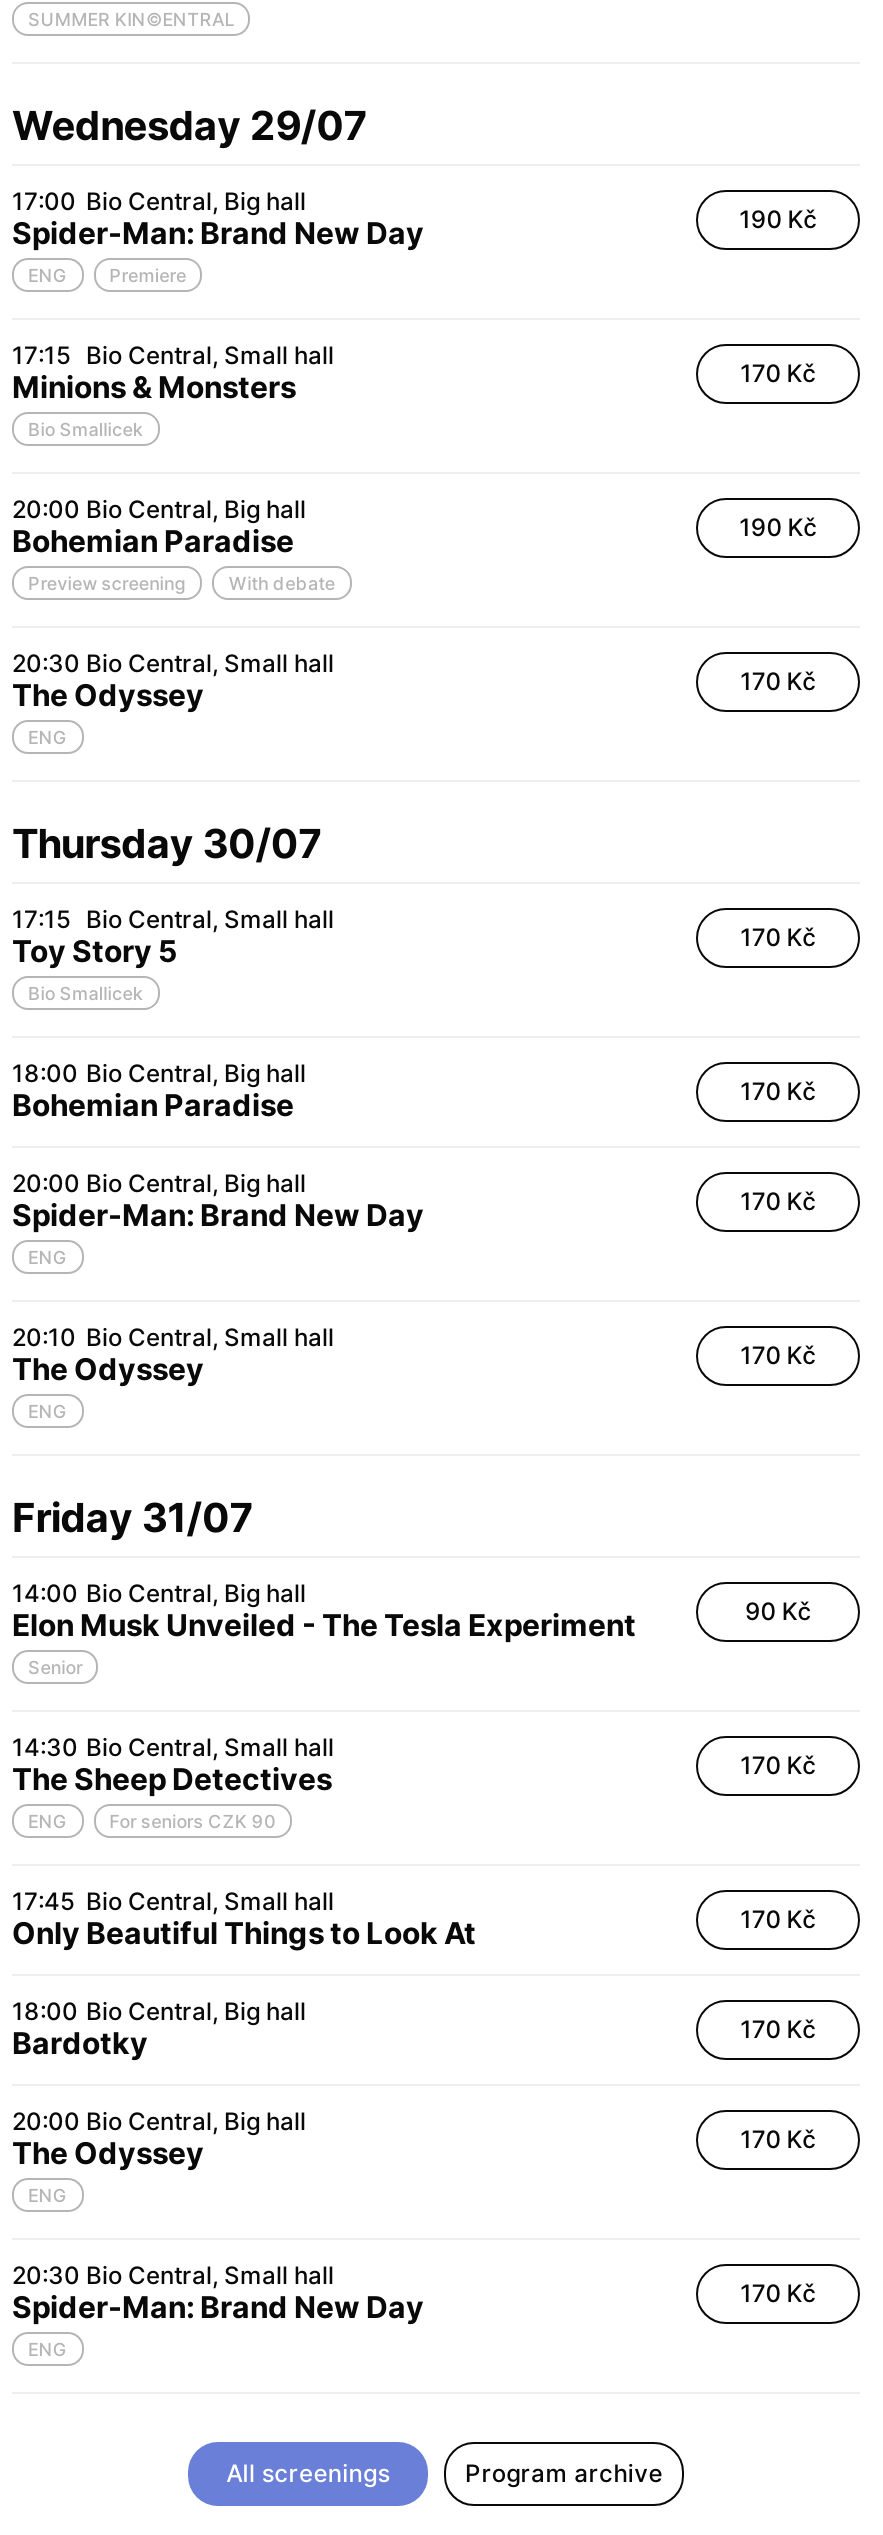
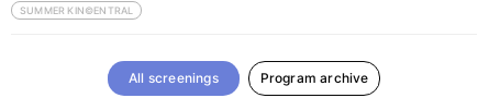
[12,102,424,286] Wednesday 29/07 | 17:00 Bio Central Big hall | Spider-Man: Brand New Day | ENG | Premiere -> none
[739,204,817,234] 190 Kč -> none
[12,340,334,440] 17:15 Bio Central Small hall | Minions & Monsters | Bio Smallicek -> none
[740,358,816,388] 170 Kč -> none
[12,494,335,594] 20:00 Bio Central Big hall | Bohemian Paradise | Preview screening | With debate -> none
[739,512,817,542] 190 Kč -> none
[12,648,334,748] 20:30 Bio Central Small hall | The Odyssey | ENG -> none
[740,666,816,696] 170 Kč -> none
[12,820,334,1004] Thursday 30/07 | 17:15 Bio Central Small hall | Toy Story 5 | Bio Smallicek -> none
[740,922,816,952] 170 Kč -> none
[12,1058,816,1268] 18:00 Bio Central Big hall | Bohemian Paradise | 170 Kč | 20:00 Bio Central Big hall | Spider-Man: Brand New Day | ENG -> none
[740,1186,816,1216] 170 Kč -> none
[12,1322,334,1422] 20:10 Bio Central Small hall | The Odyssey | ENG -> none
[740,1340,816,1370] 170 Kč -> none
[12,1494,636,1678] Friday 31/07 | 14:00 Bio Central Big hall | Elon Musk Unveiled - The Tesla Experiment | Senior -> none
[745,1596,811,1626] 90 Kč -> none
[12,1732,334,1832] 14:30 Bio Central Small hall | The Sheep Detectives | ENG | For seniors CZK 90 -> none
[740,1750,816,1780] 170 Kč -> none
[12,1886,816,2206] 17:45 Bio Central Small hall | Only Beautiful Things to Look At | 170 Kč | 18:00 Bio Central Big hall | Bardotky | 170 Kč | 20:00 Bio Central Big hall | The Odyssey | ENG -> none
[740,2124,816,2154] 170 Kč -> none
[12,2260,424,2360] 20:30 Bio Central Small hall | Spider-Man: Brand New Day | ENG -> none
[740,2278,816,2308] 170 Kč -> none

